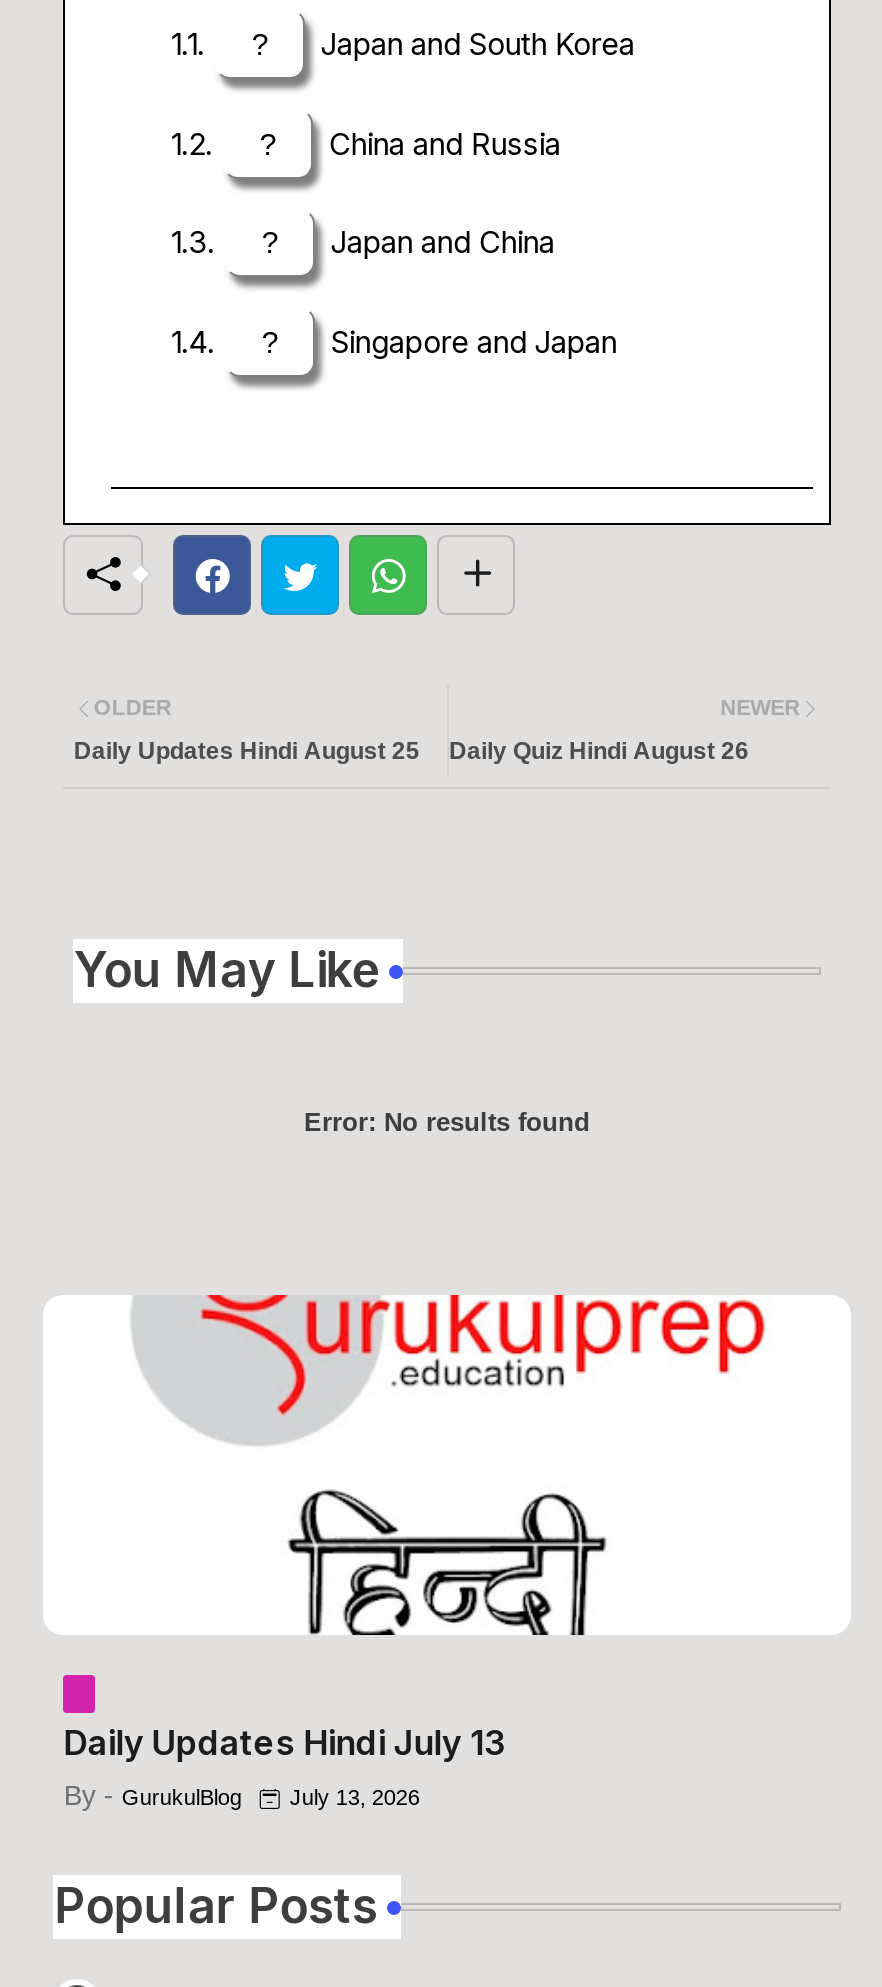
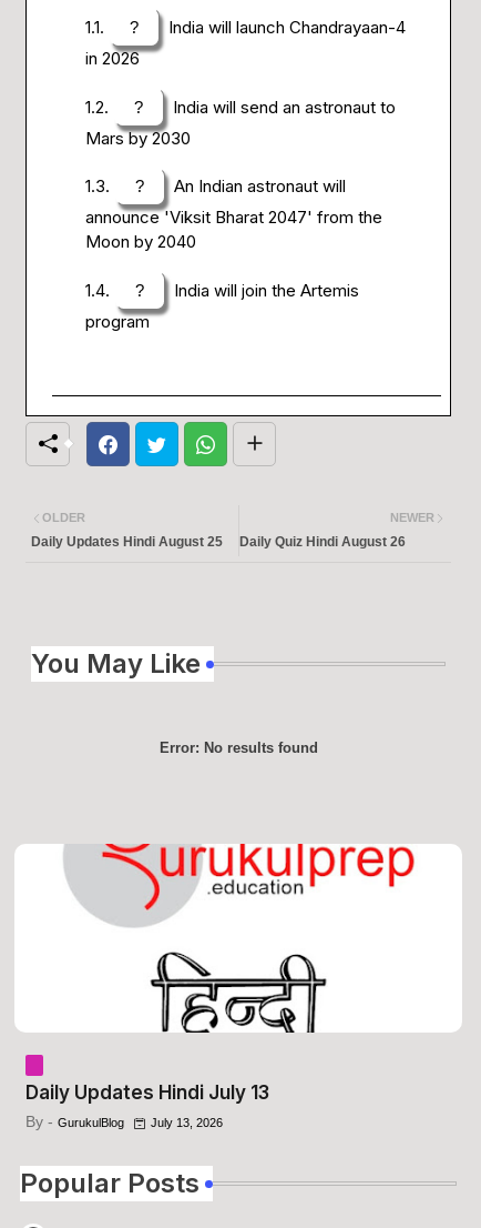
[305,25,635,63] Japan and South Korea -> [85,17,406,69] India will launch Chandrayaan-4 | in 2026
[313,124,561,162] China and Russia -> [85,96,396,148] India will send an astronaut to | Mars by 2030
[315,224,555,262] Japan and China -> [85,176,382,252] An Indian astronaut will | announce 'Viksit Bharat 2047' from the | Moon by 2040
[315,323,617,361] Singapore and Japan -> [85,280,359,332] India will join the Artemis | program

